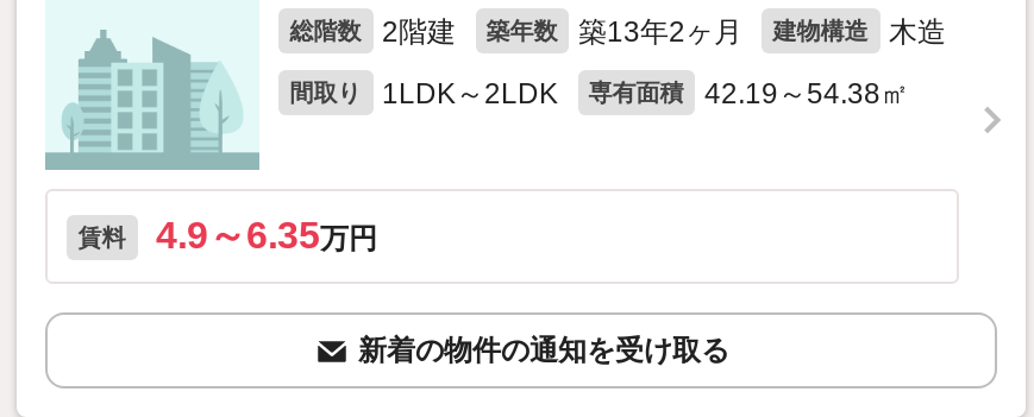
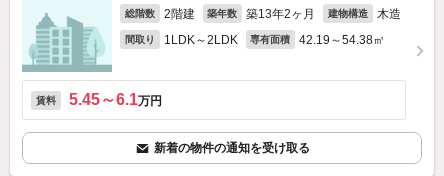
[78,215,377,255] 賃料 4.9～6.35万円 -> [36,91,161,108] 賃料 5.45～6.1万円

